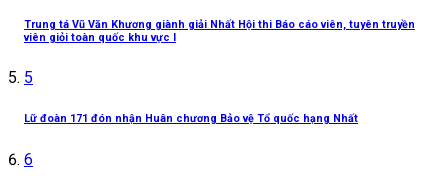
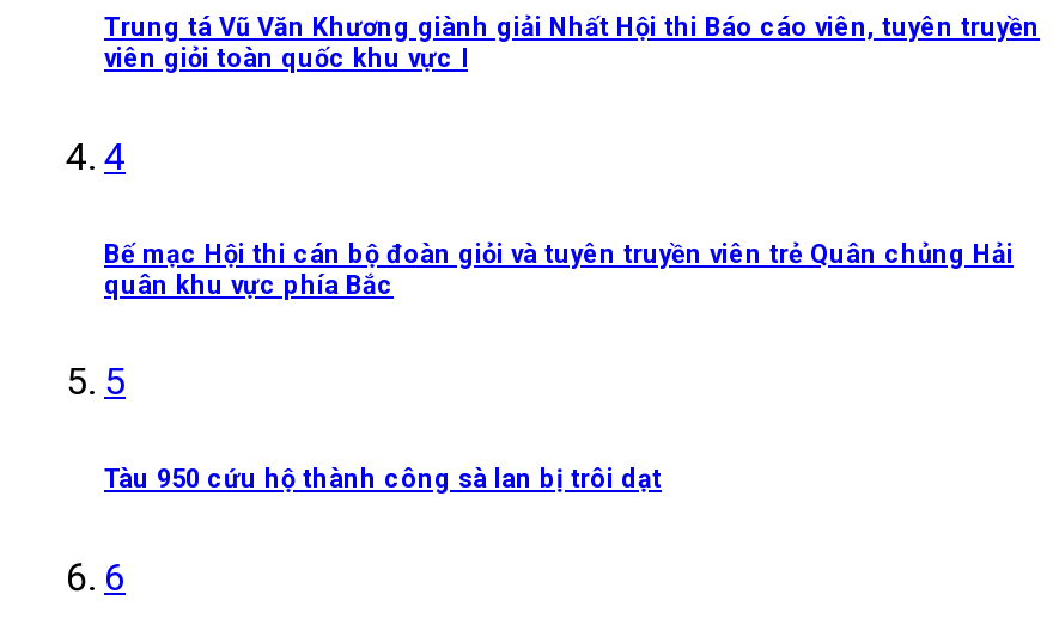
none -> [104,133,1014,300] 4 | Bế mạc Hội thi cán bộ đoàn giỏi và tuyên truyền viên trẻ Quân chủng Hải | quân khu vực phía Bắc
[24,112,358,125] Lữ đoàn 171 đón nhận Huân chương Bảo vệ Tổ quốc hạng Nhất -> [104,465,662,496] Tàu 950 cứu hộ thành công sà lan bị trôi dạt

